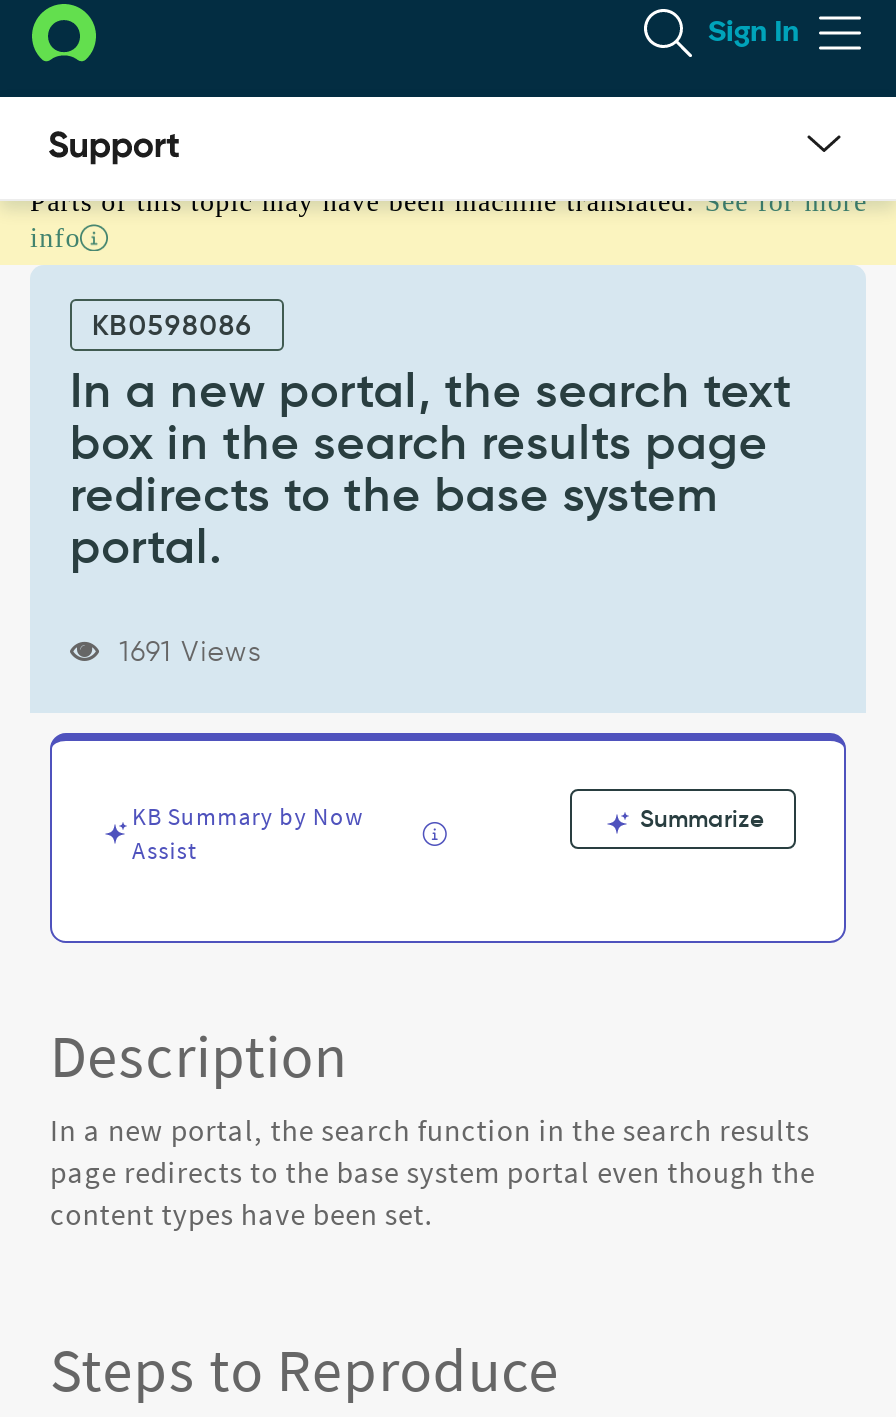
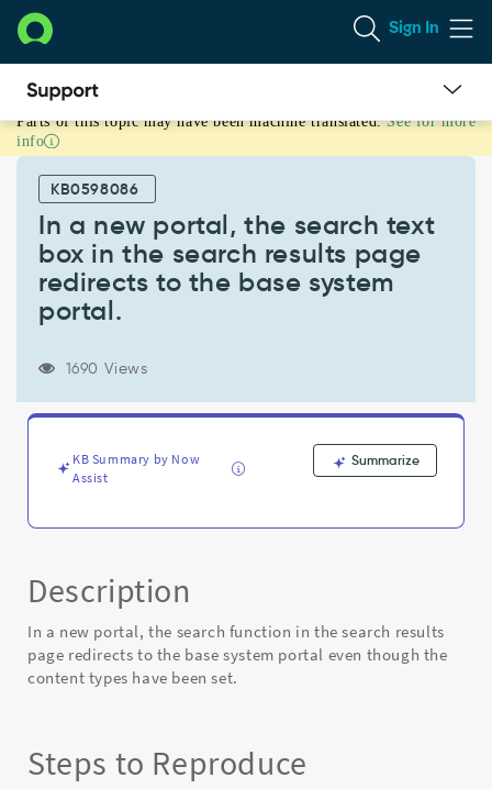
[110,635,261,669] 1691 Views -> [60,359,148,378] 1690 Views

